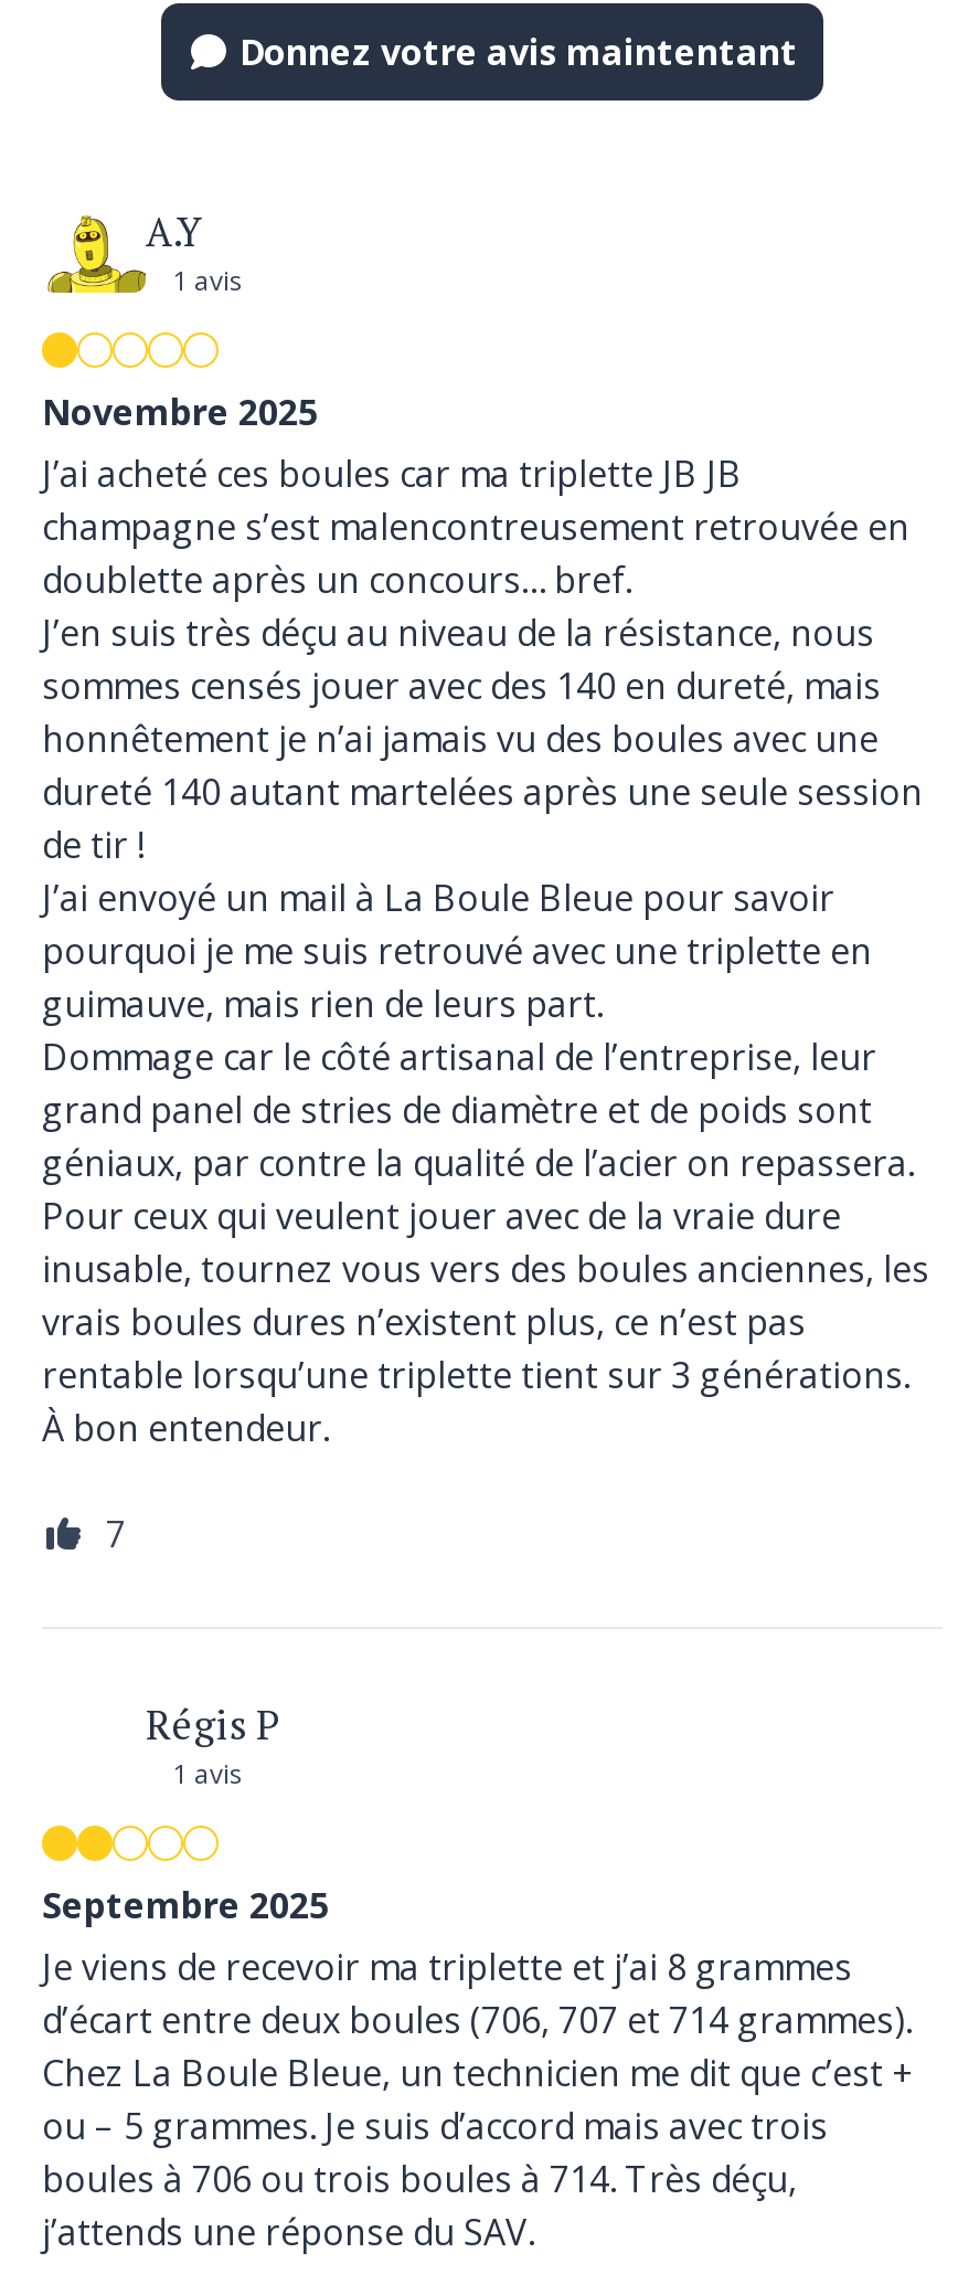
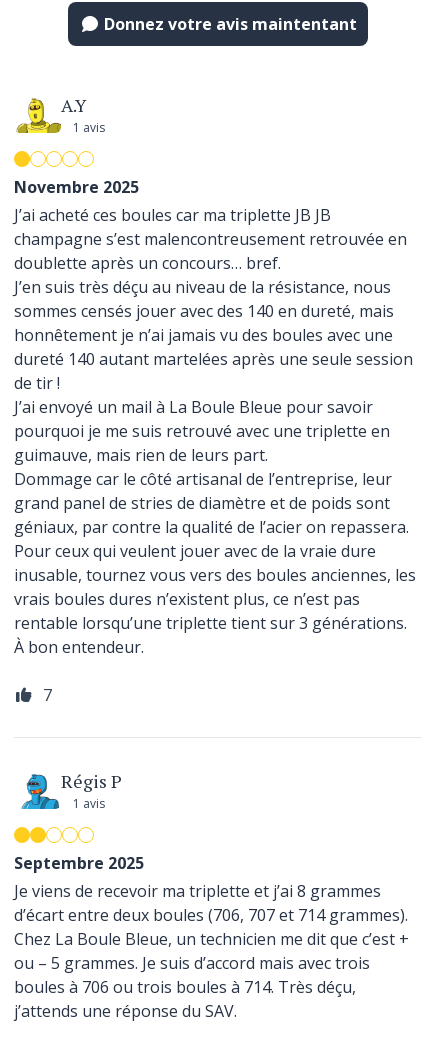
none -> [21,773,60,810] [image]

